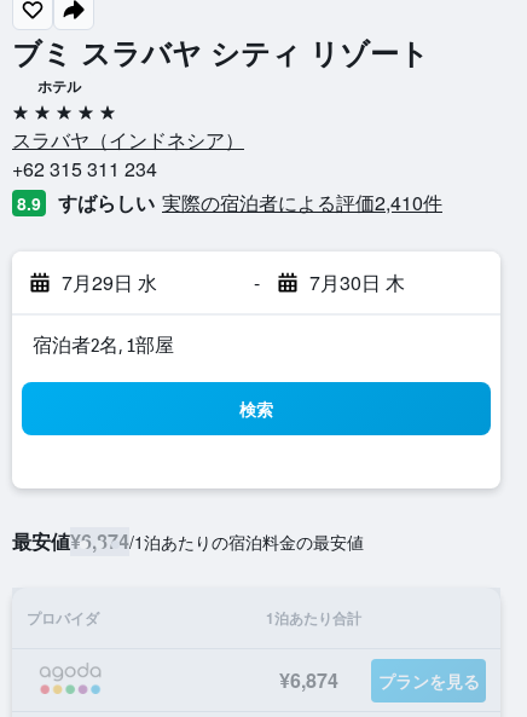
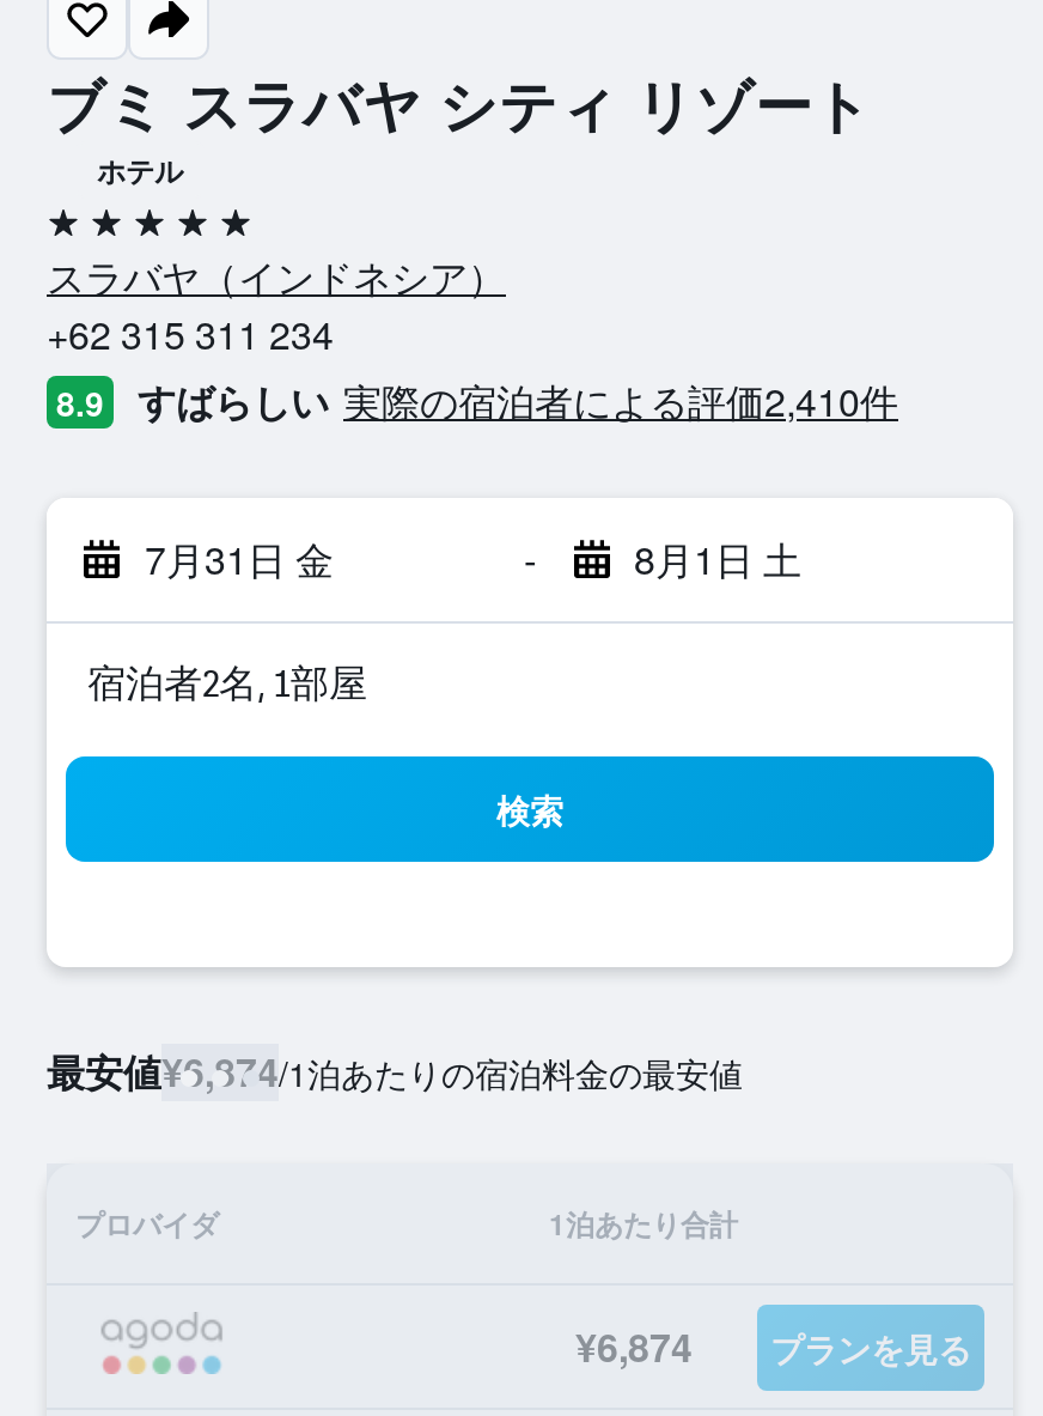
[62,268,157,296] 7月29日 水 -> [145,531,334,587] 7月31日 金
[309,268,404,296] 7月30日 木 -> [634,531,801,587] 8月1日 土

